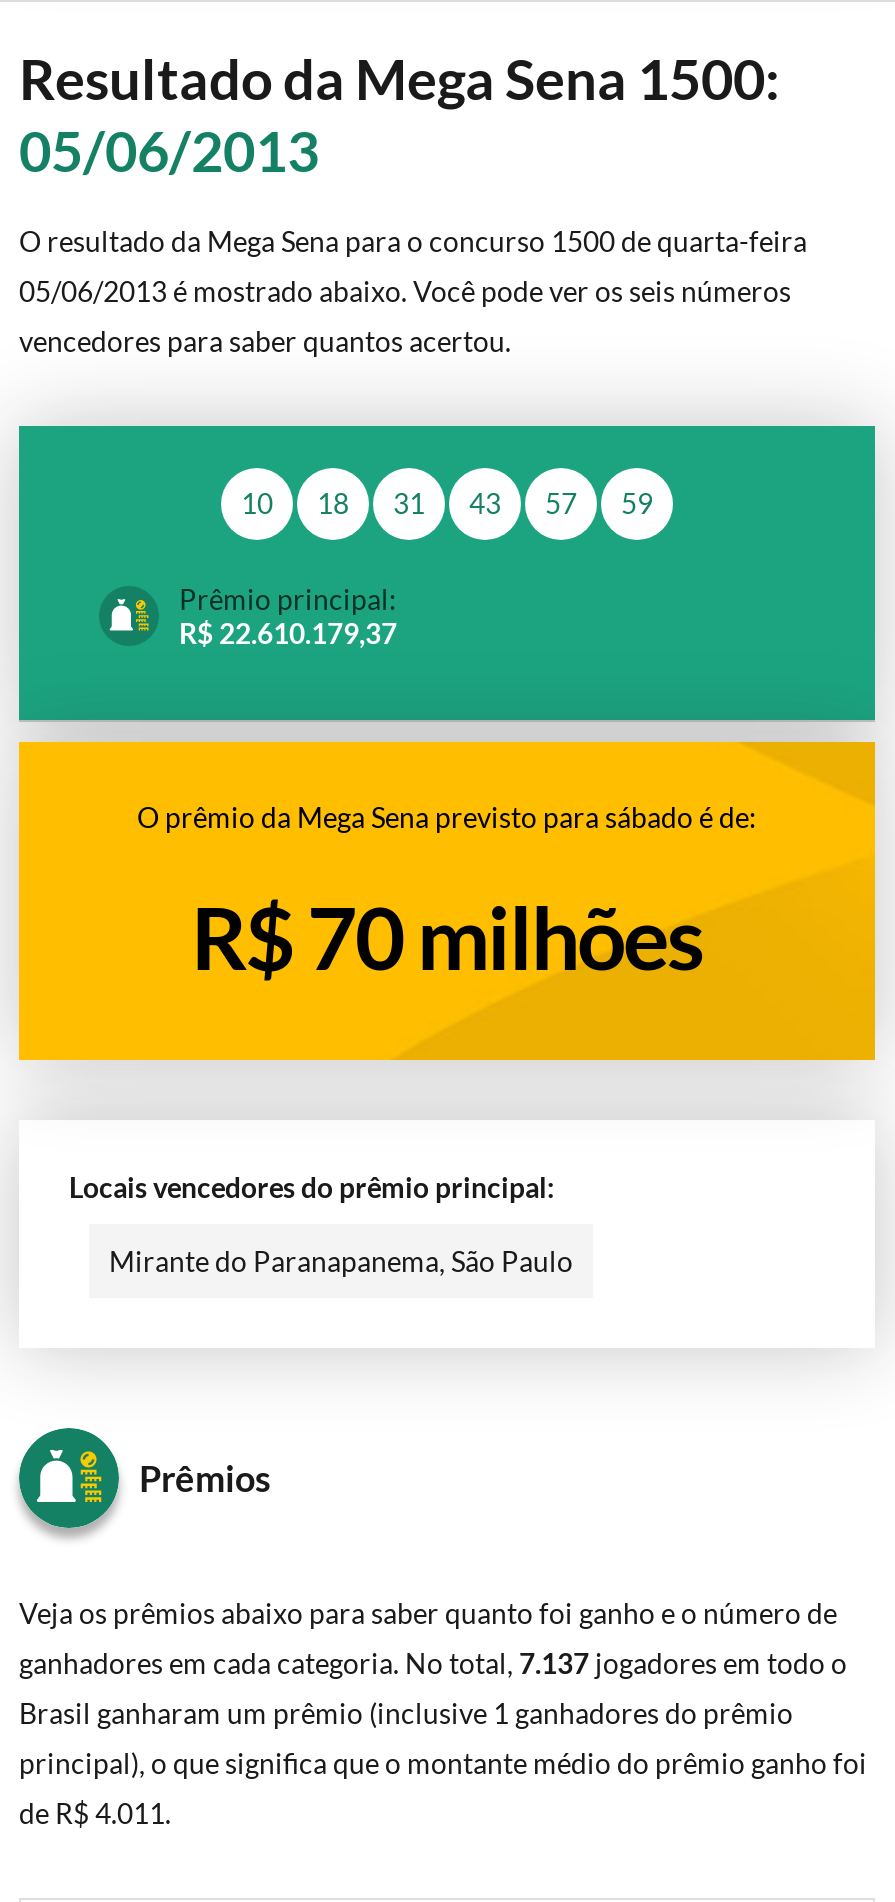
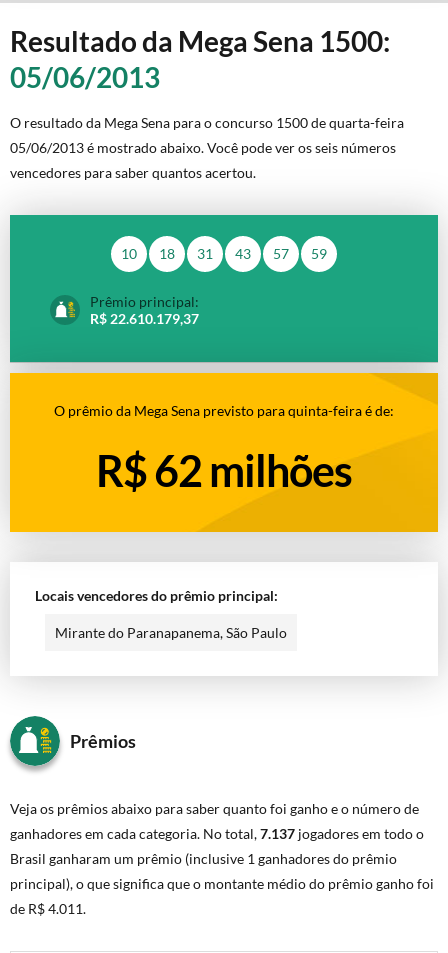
[137,800,757,834] O prêmio da Mega Sena previsto para sábado é de: -> [54,402,394,419] O prêmio da Mega Sena previsto para quinta-feira é de:
[191,884,703,988] R$ 70 milhões -> [96,444,352,496] R$ 62 milhões

